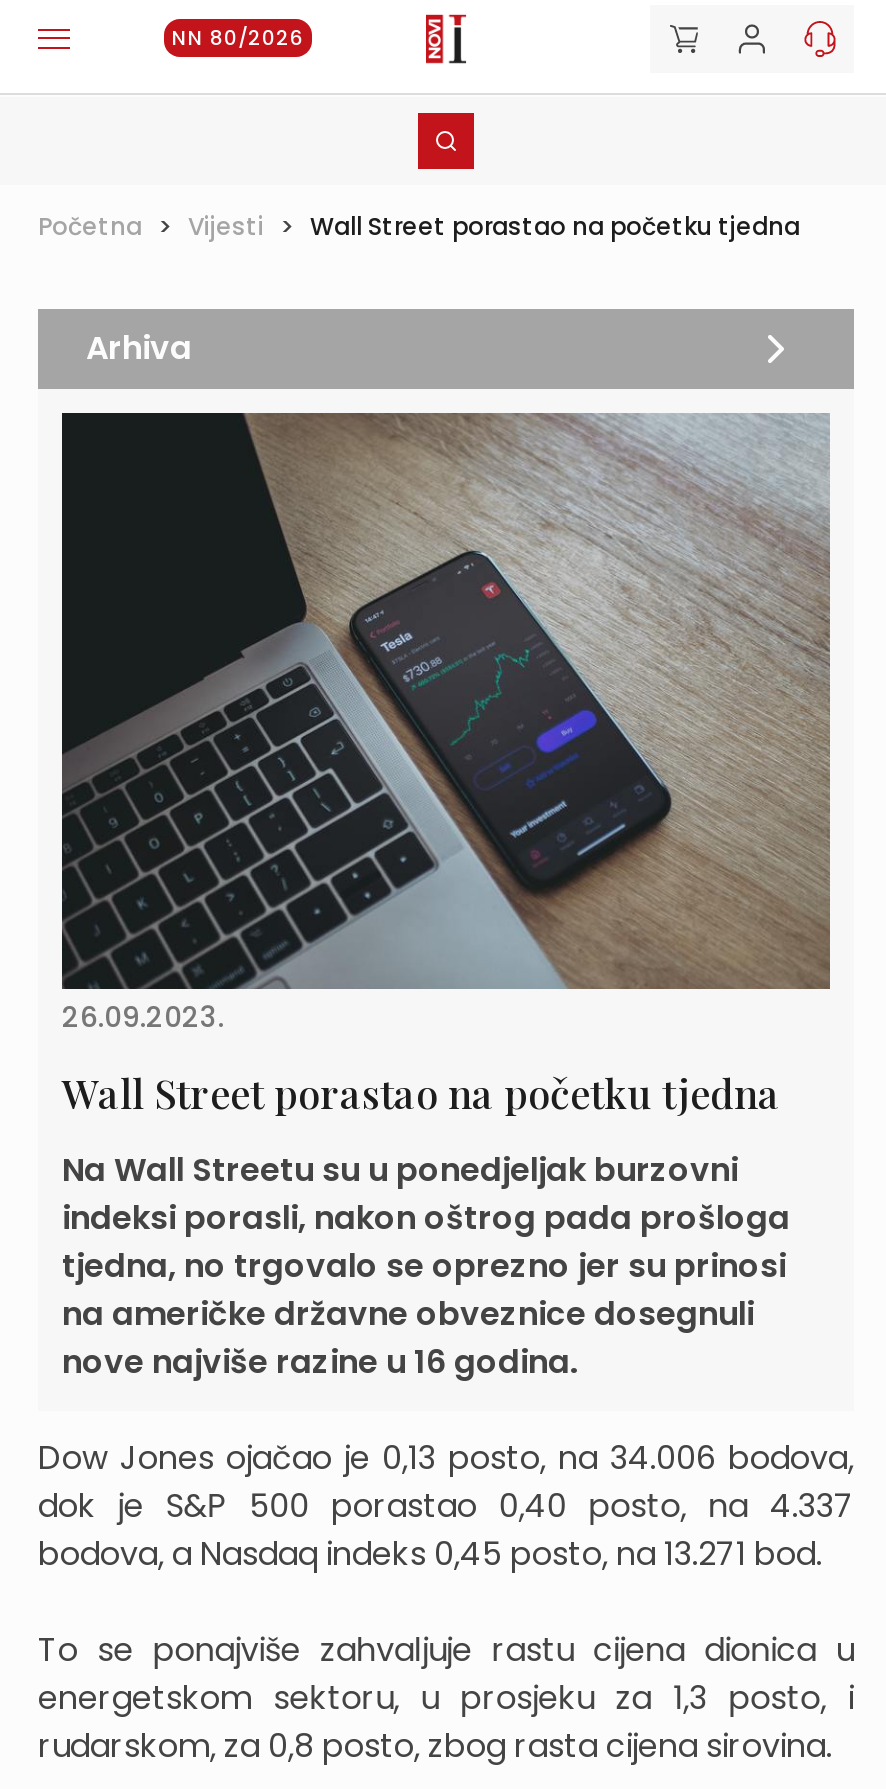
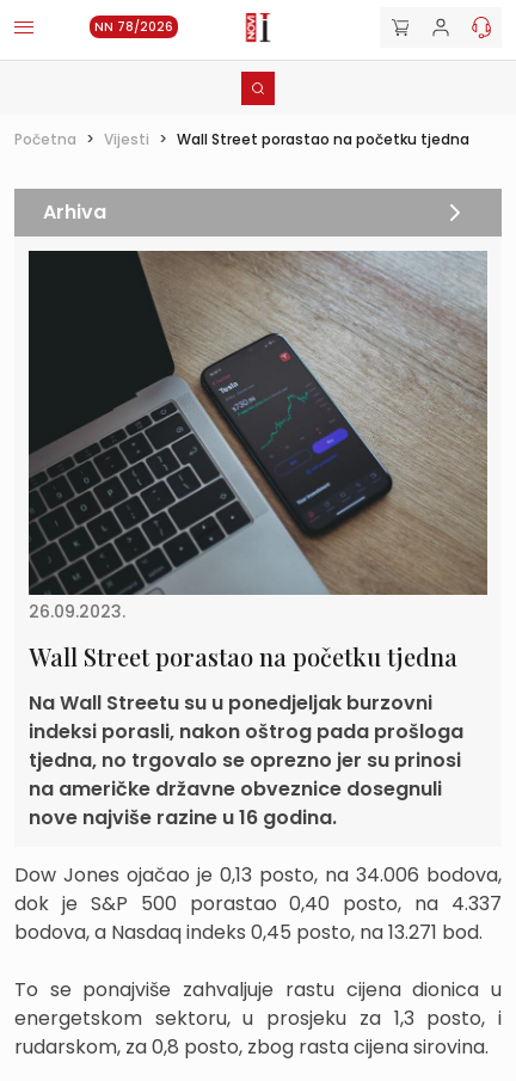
[172,23,304,53] NN 80/2026 -> [94,18,173,36] NN 78/2026

